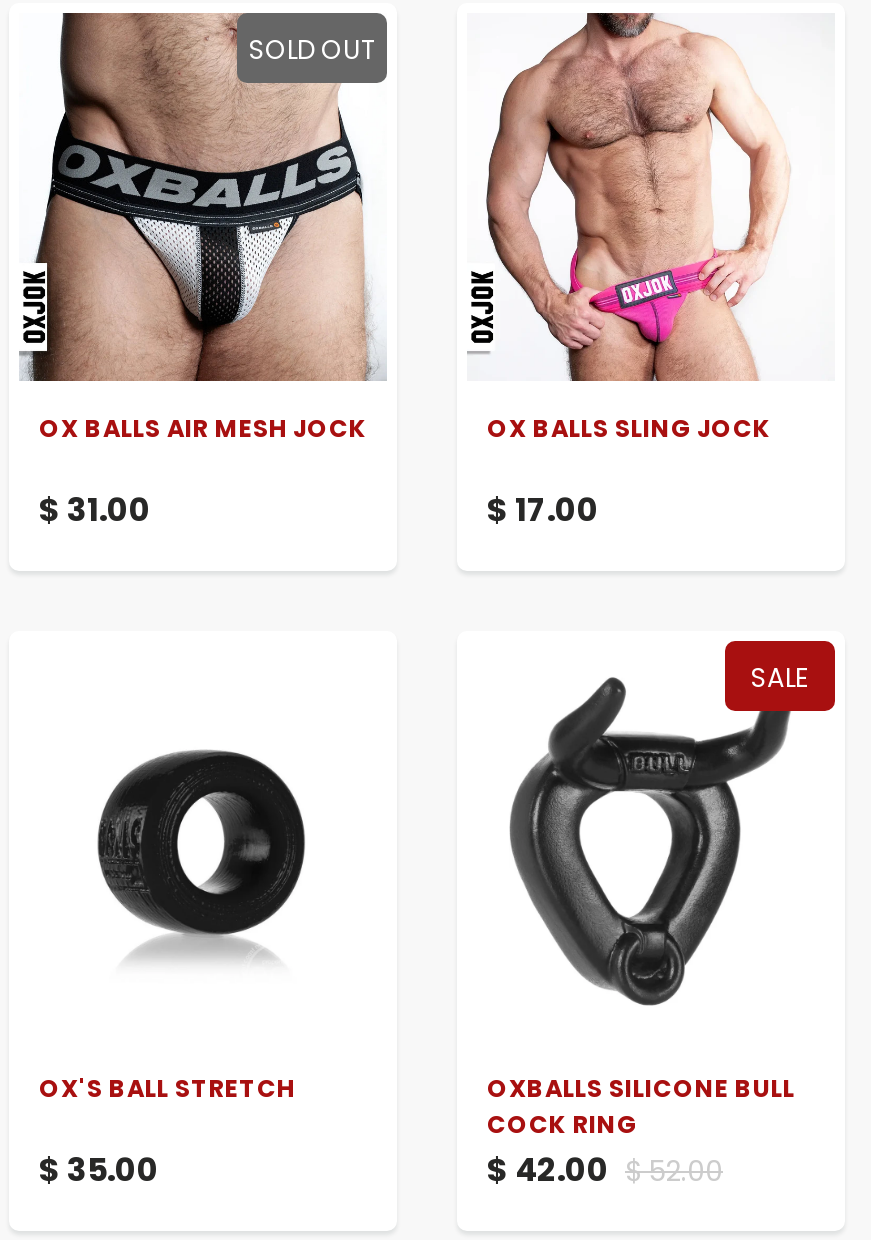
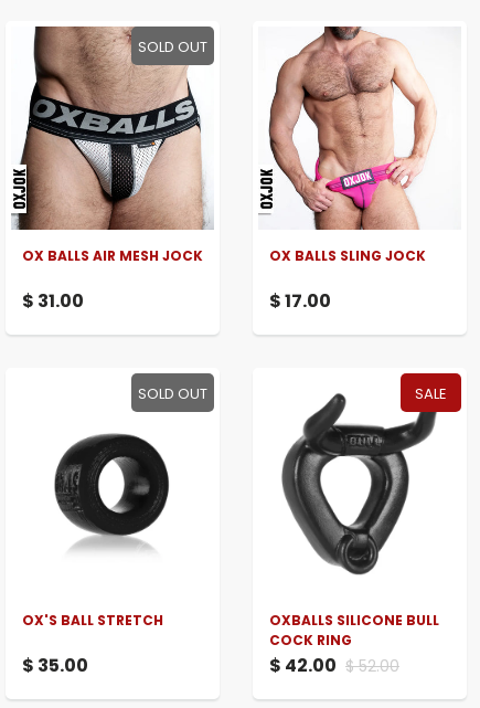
none -> [138,383,207,404] SOLD OUT

